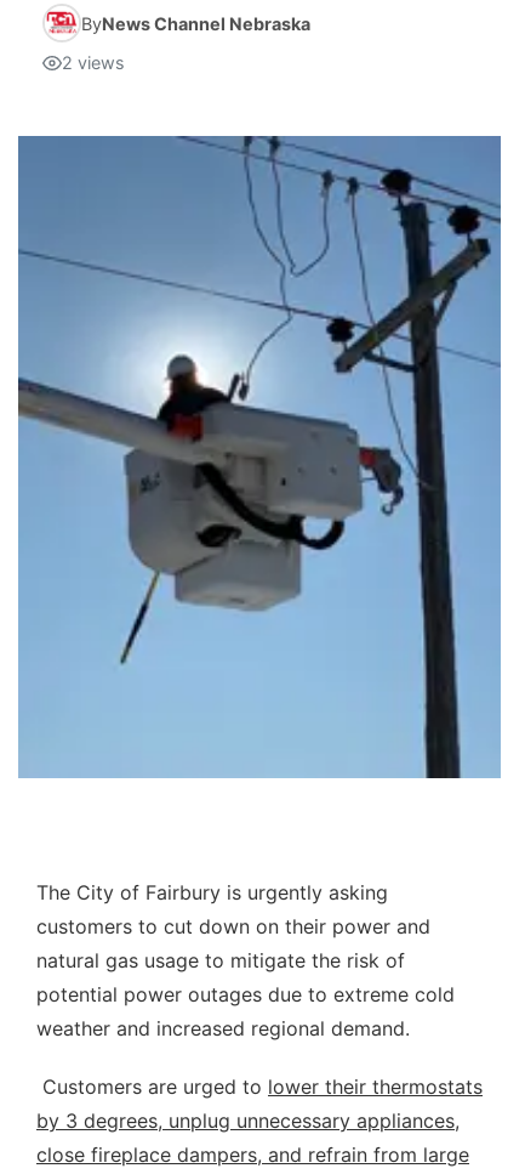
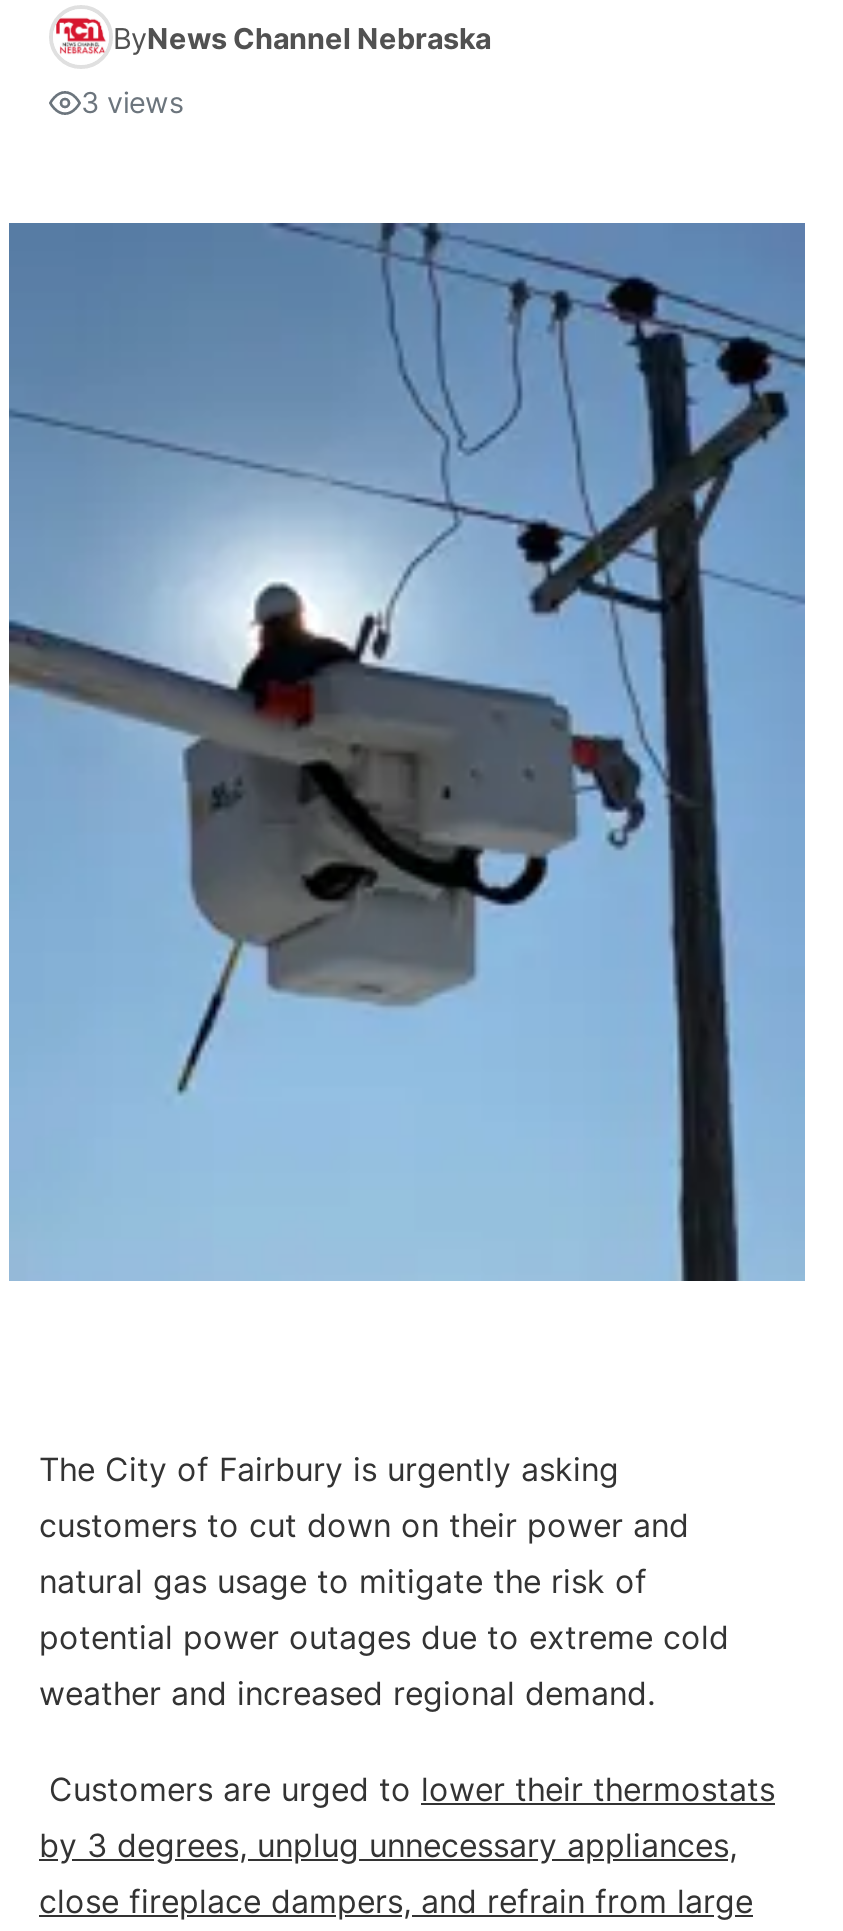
[62,52,125,73] 2 views -> [81,85,185,119] 3 views

